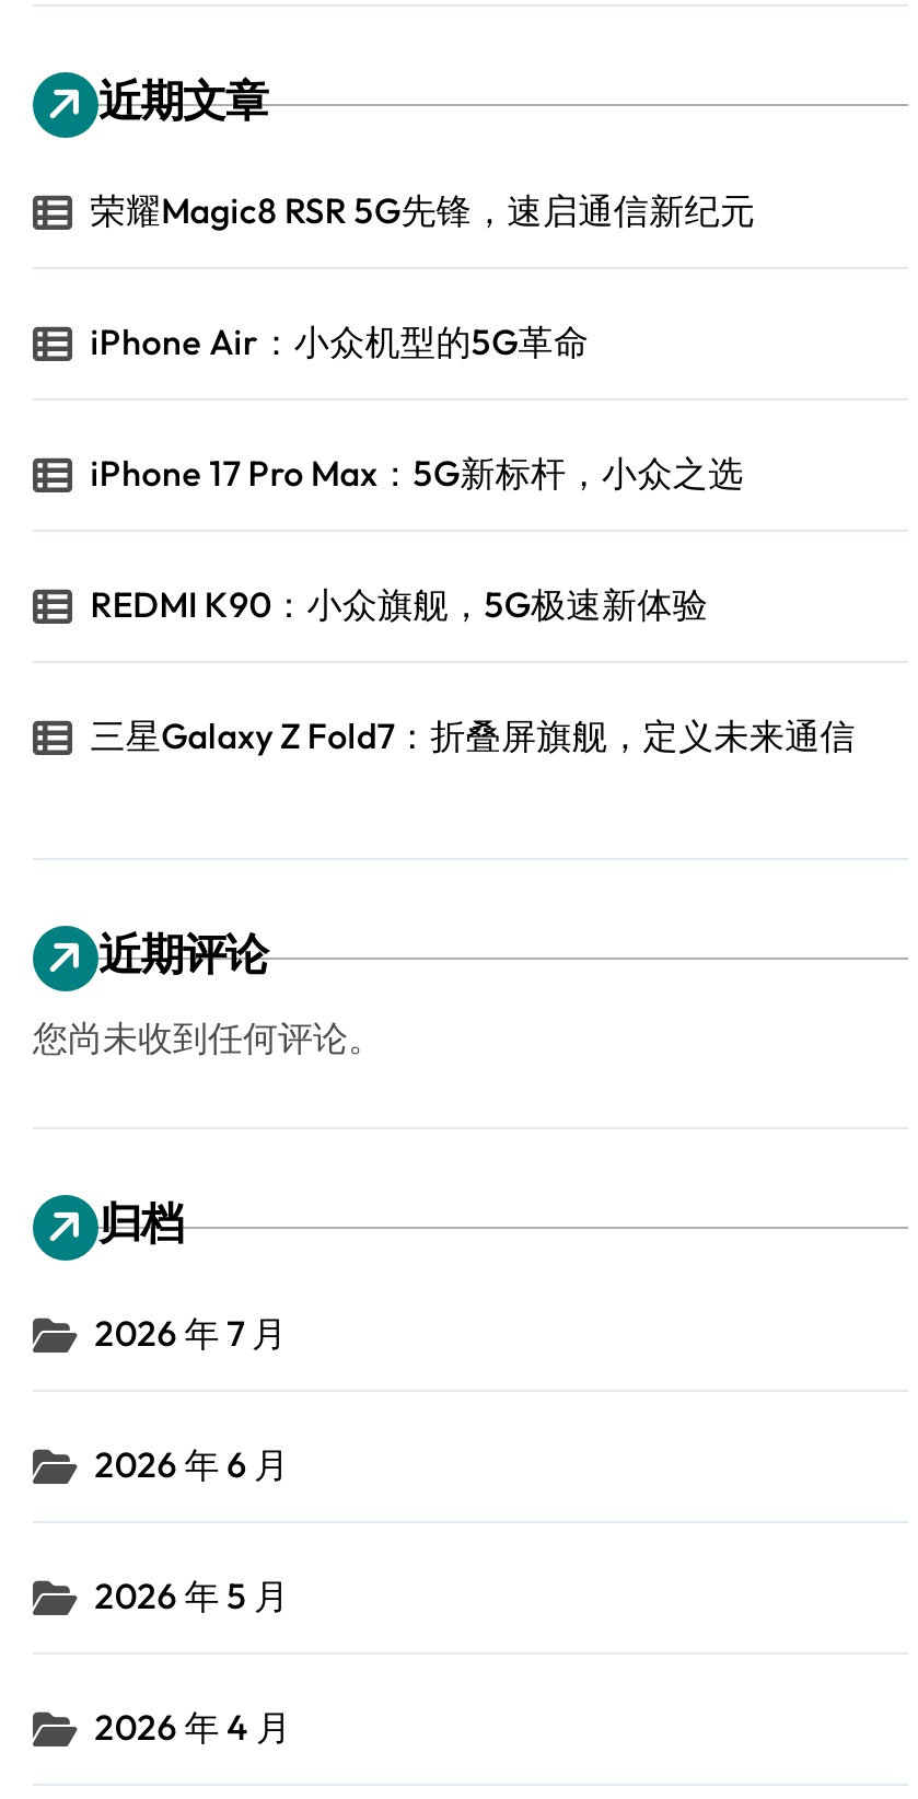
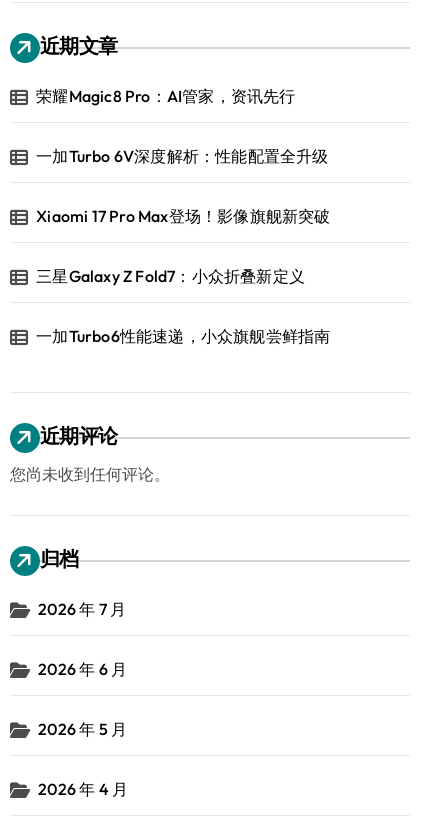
[90,188,755,232] 荣耀Magic8 RSR 5G先锋，速启通信新纪元 -> [36,86,296,106] 荣耀Magic8 Pro：AI管家，资讯先行
[90,320,589,363] iPhone Air：小众机型的5G革命 -> [36,146,329,166] 一加Turbo 6V深度解析：性能配置全升级
[90,451,744,495] iPhone 17 Pro Max：5G新标杆，小众之选 -> [36,206,331,226] Xiaomi 17 Pro Max登场！影像旗舰新突破
[90,582,708,626] REDMI K90：小众旗舰，5G极速新体验 -> [36,266,305,286] 三星Galaxy Z Fold7：小众折叠新定义
[90,713,856,757] 三星Galaxy Z Fold7：折叠屏旗舰，定义未来通信 -> [36,326,330,346] 一加Turbo6性能速递，小众旗舰尝鲜指南

